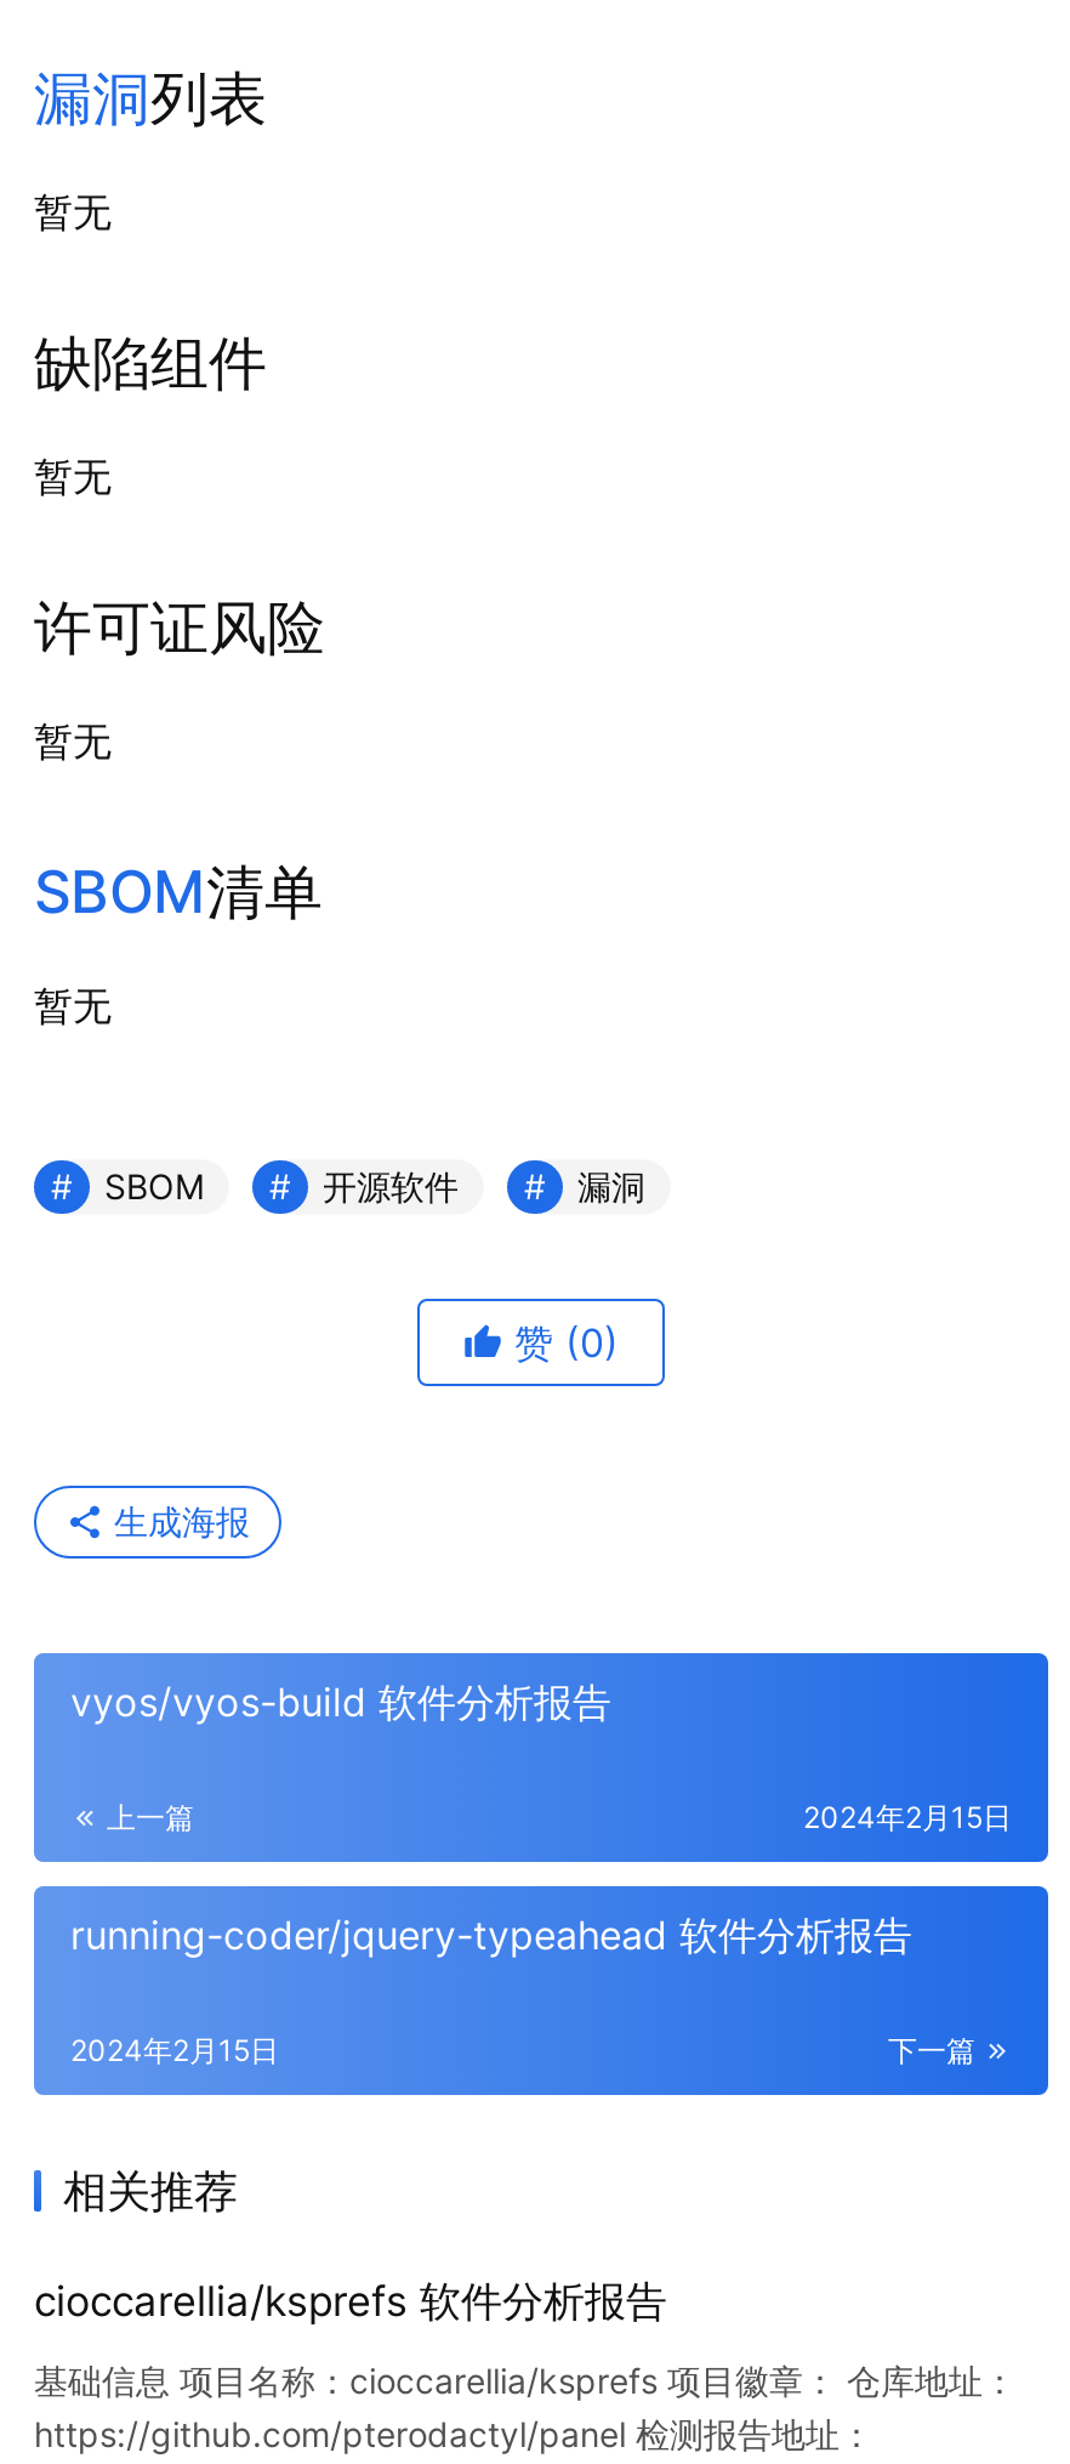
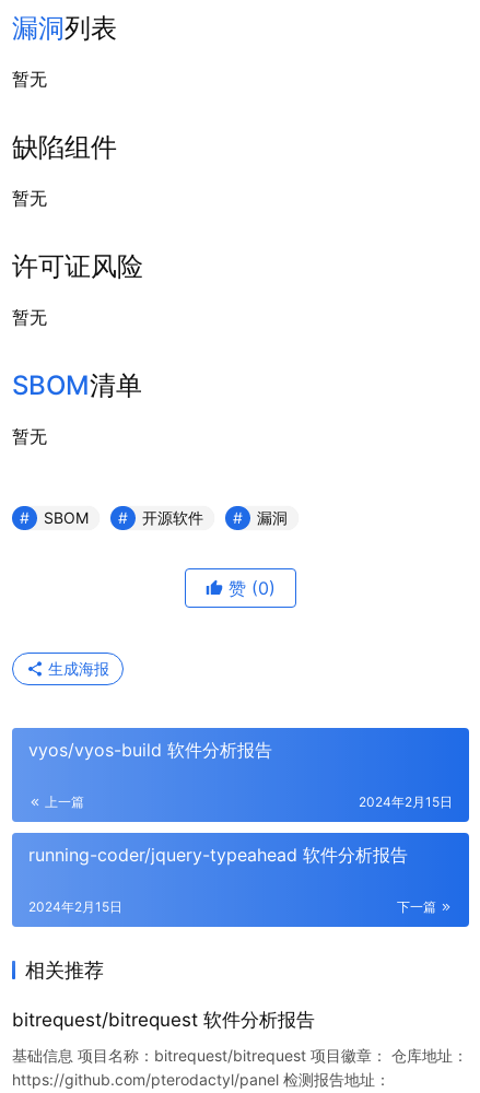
[34,2277,667,2326] cioccarellia/ksprefs 软件分析报告 -> [12,1009,315,1031] bitrequest/bitrequest 软件分析报告
[34,2360,1017,2401] 基础信息 项目名称：cioccarellia/ksprefs 项目徽章： 仓库地址： -> [12,1046,468,1065] 基础信息 项目名称：bitrequest/bitrequest 项目徽章： 仓库地址：

